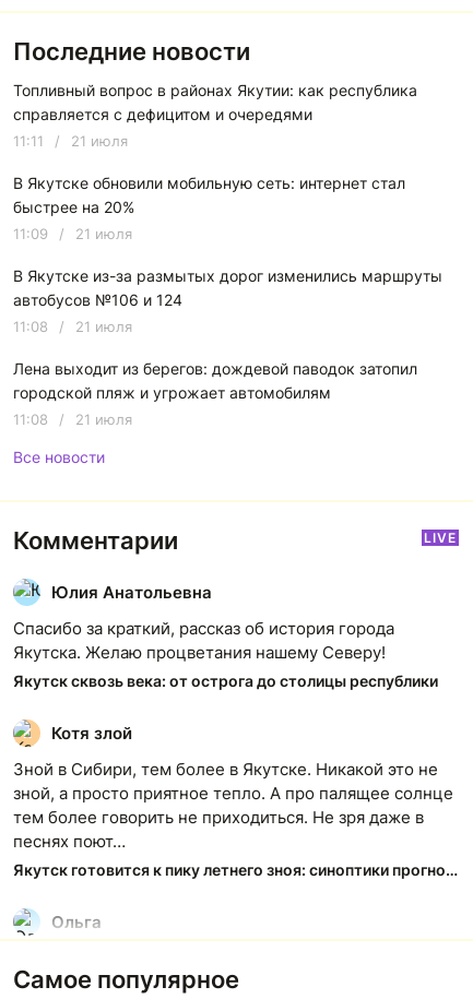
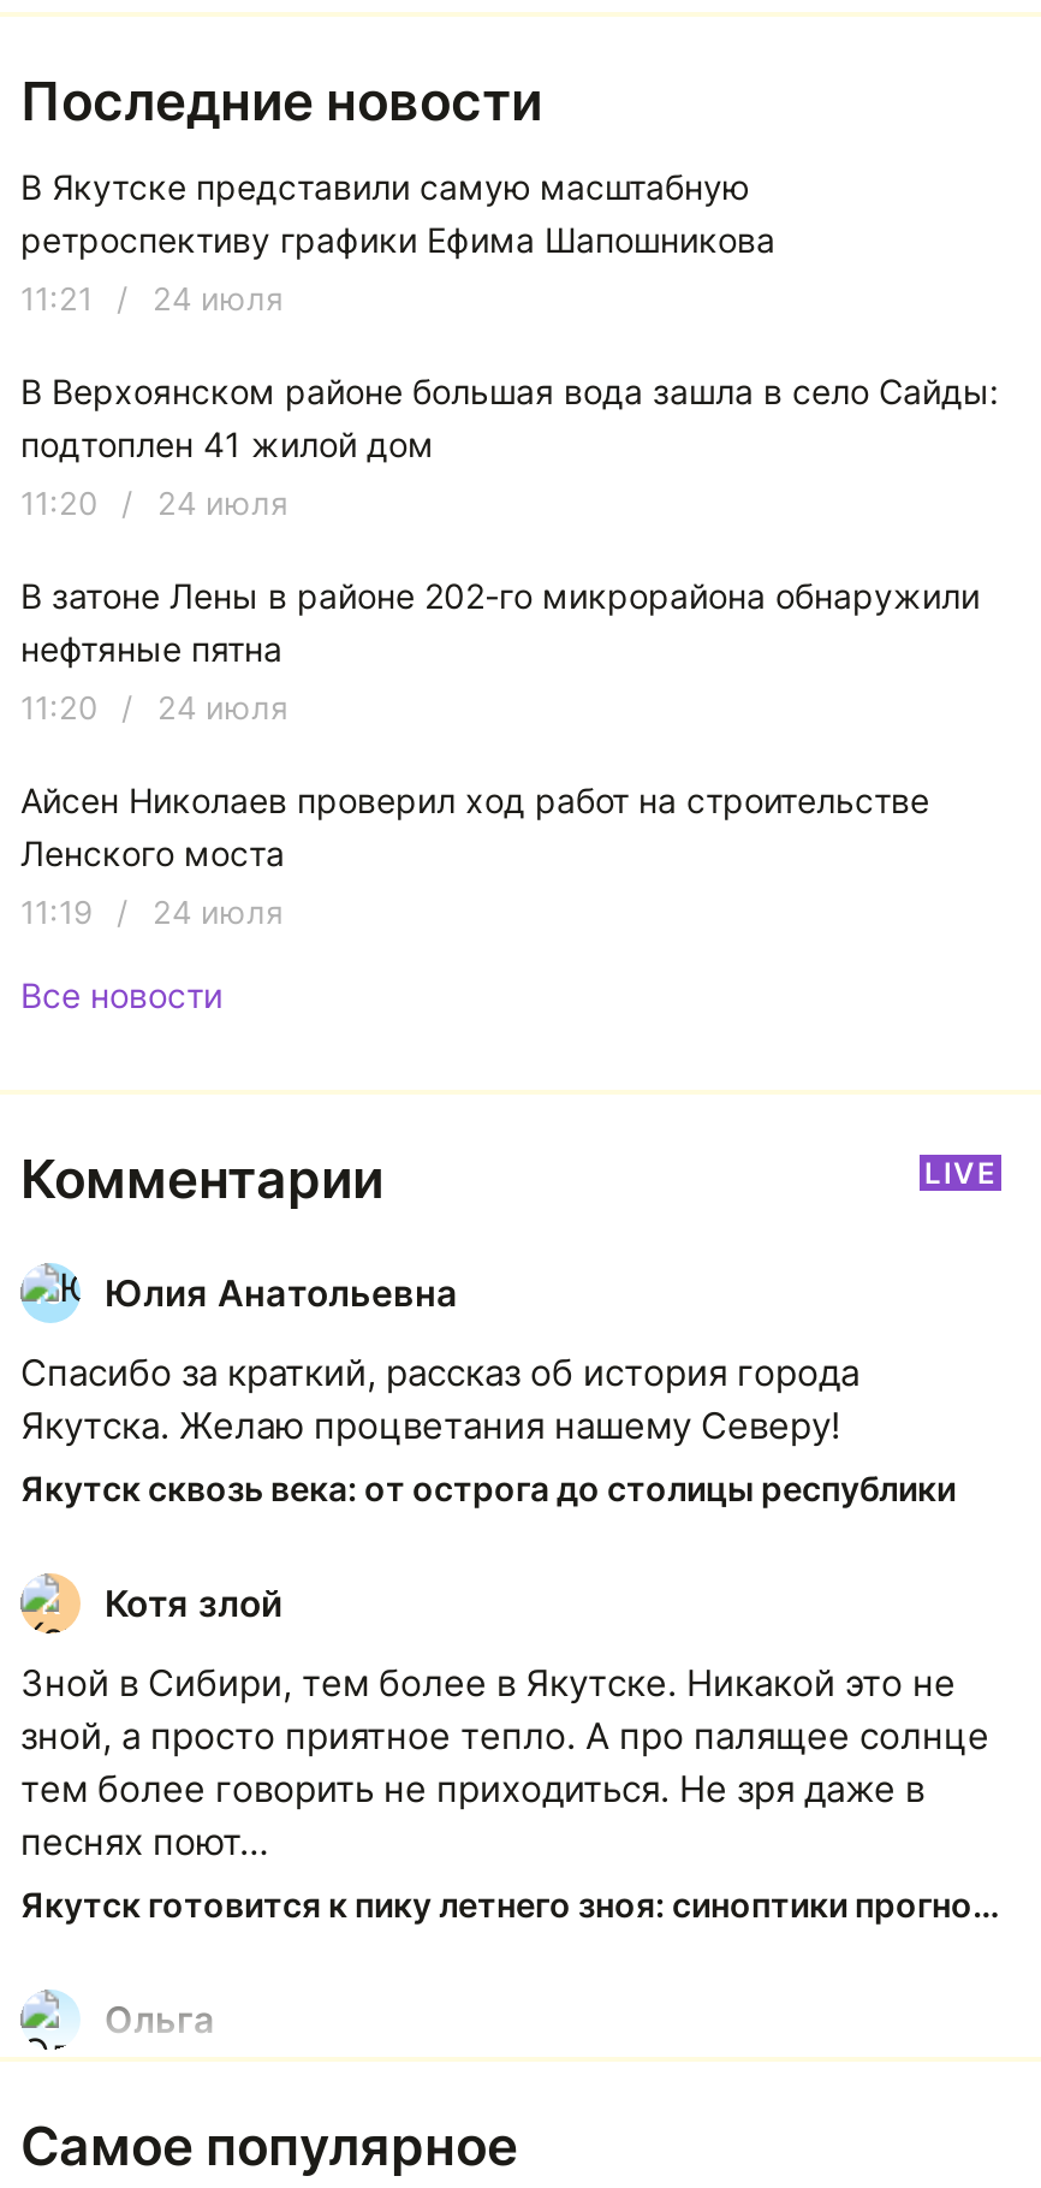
[13,81,417,124] Топливный вопрос в районах Якутии: как республика | справляется с дефицитом и очередями -> [20,167,775,261] В Якутске представили самую масштабную | ретроспективу графики Ефима Шапошникова
[13,133,128,150] 11:11 / 21 июля -> [20,280,282,319] 11:21 / 24 июля
[13,174,405,217] В Якутске обновили мобильную сеть: интернет стал | быстрее на 20% -> [20,371,999,465] В Верхоянском районе большая вода зашла в село Сайды: | подтоплен 41 жилой дом
[13,225,132,243] 11:09 / 21 июля -> [20,485,287,523] 11:20 / 24 июля
[13,267,442,309] В Якутске из-за размытых дорог изменились маршруты | автобусов №106 и 124 -> [20,576,980,670] В затоне Лены в районе 202-го микрорайона обнаружили | нефтяные пятна
[13,318,132,336] 11:08 / 21 июля -> [20,689,287,727] 11:20 / 24 июля
[13,360,417,402] Лена выходит из берегов: дождевой паводок затопил | городской пляж и угрожает автомобилям -> [20,780,929,874] Айсен Николаев проверил ход работ на строительстве | Ленского моста
[13,411,132,428] 11:08 / 21 июля -> [20,893,282,932] 11:19 / 24 июля

